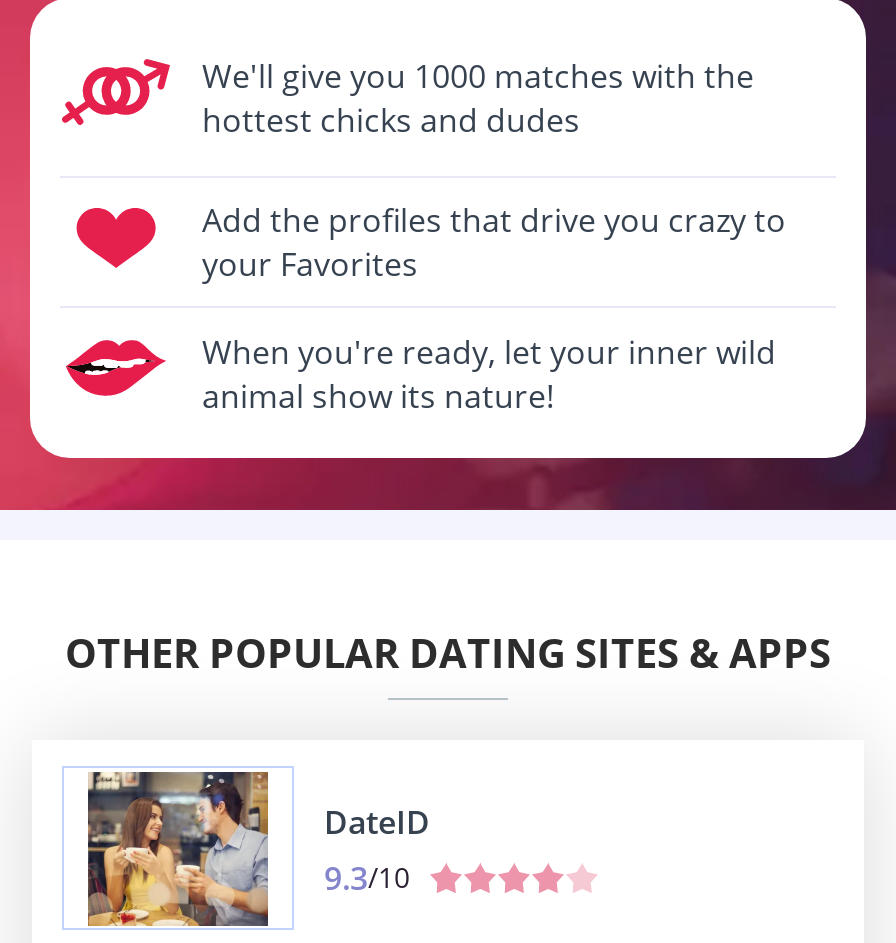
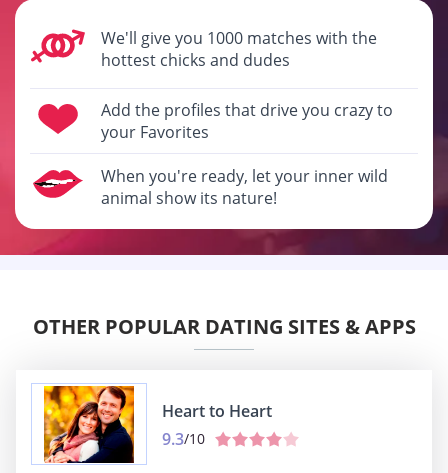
[86,770,430,928] [image] | DateID -> [43,385,272,464] [image] | Heart to Heart

